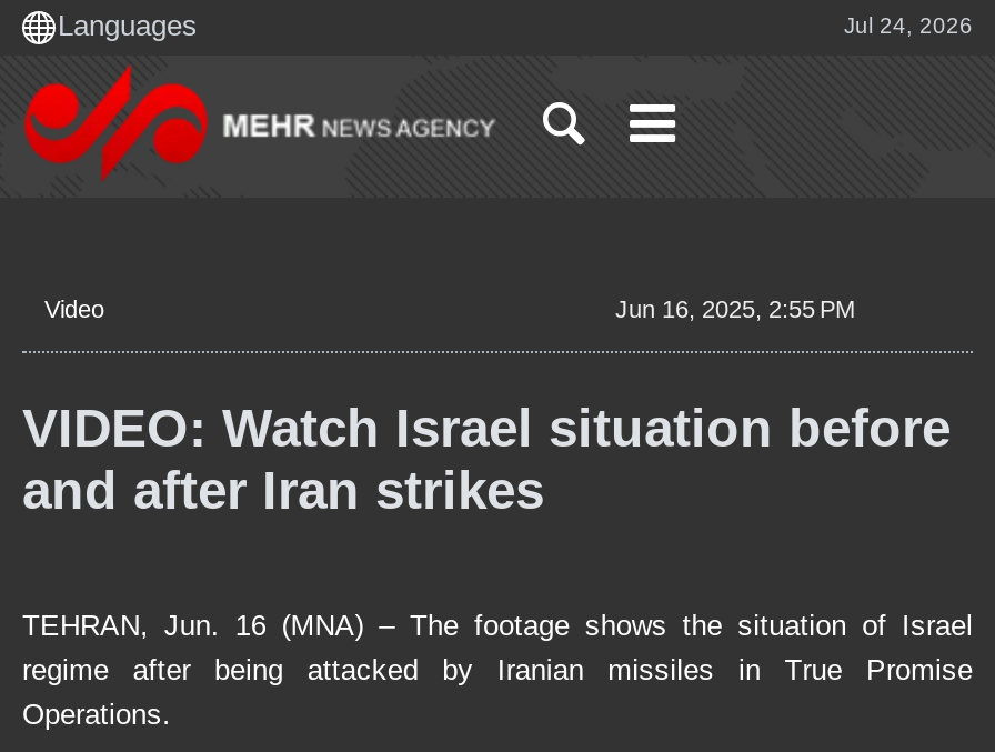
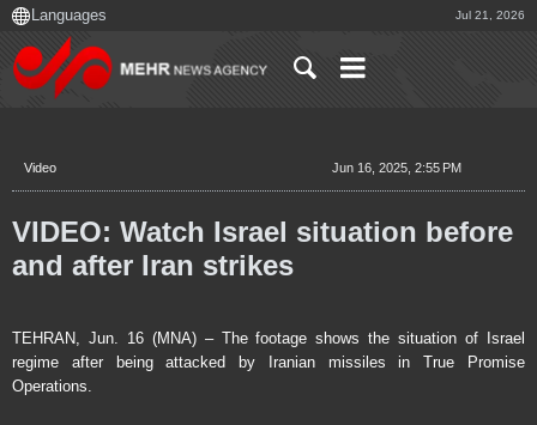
[844,13,973,38] Jul 24, 2026 -> [455,8,525,22] Jul 21, 2026

